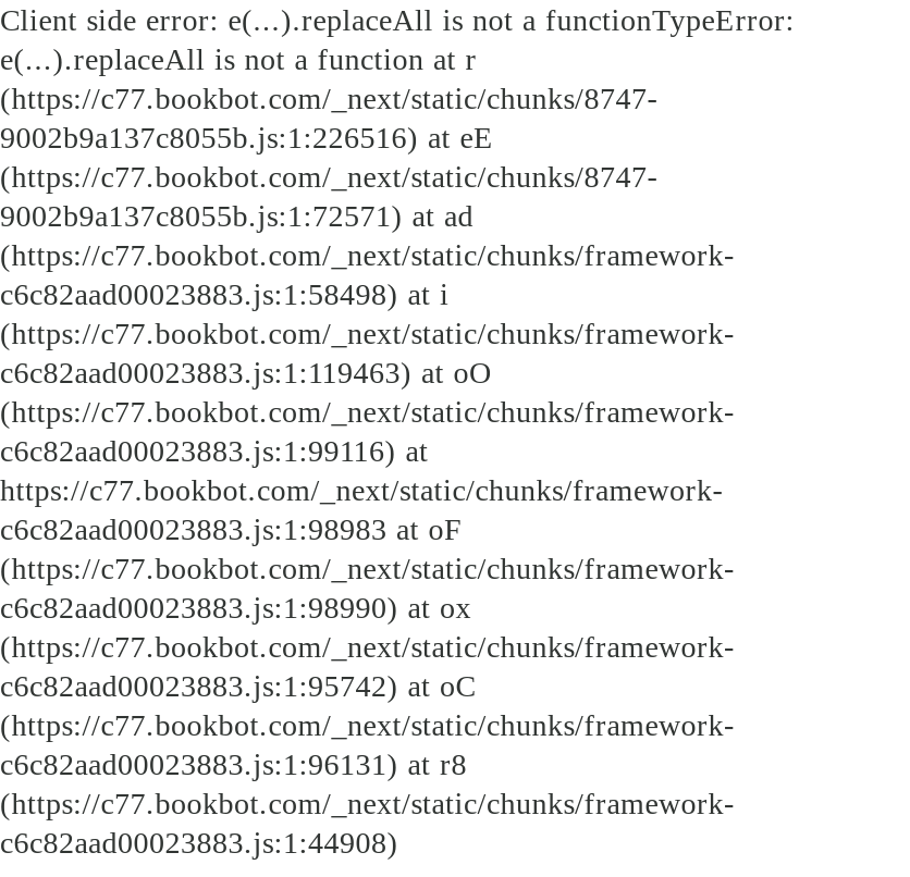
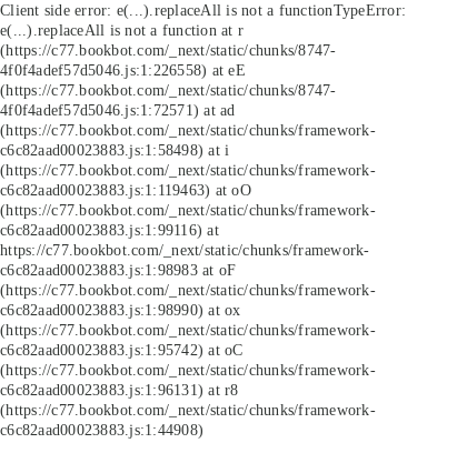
[0,120,494,155] 9002b9a137c8055b.js:1:226516) at eE -> [0,61,246,79] 4f0f4adef57d5046.js:1:226558) at eE
[0,198,474,233] 9002b9a137c8055b.js:1:72571) at ad -> [0,101,235,119] 4f0f4adef57d5046.js:1:72571) at ad

